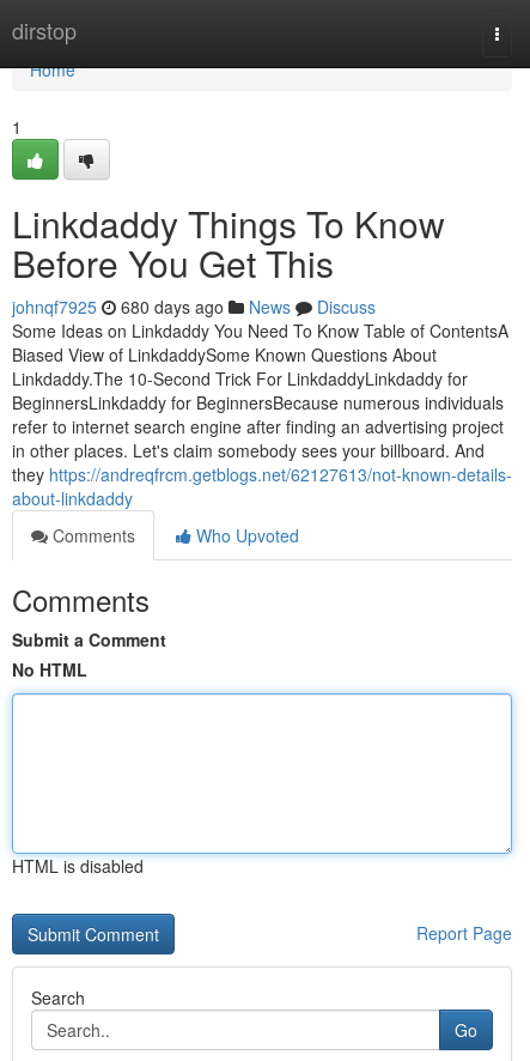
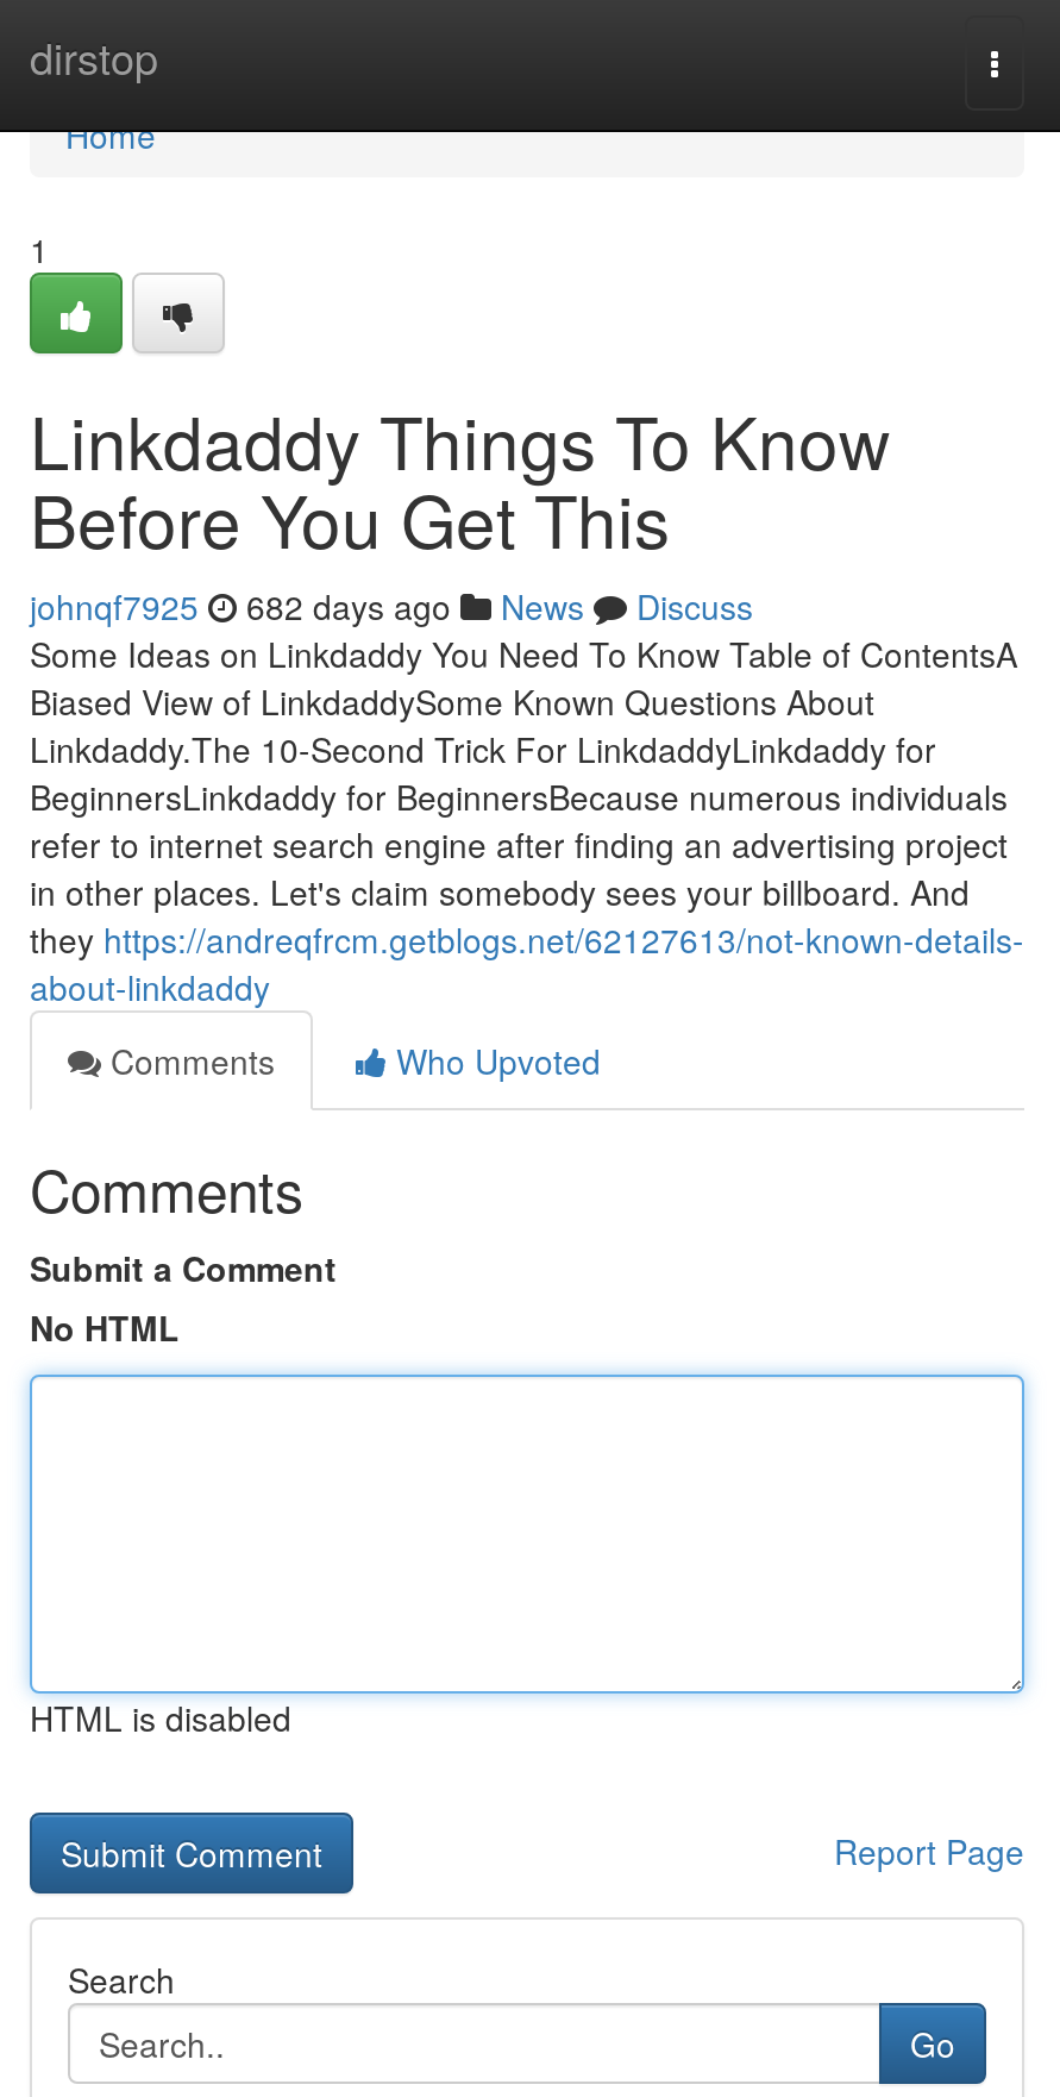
[12,295,376,319] johnqf7925 680 days ago News Discuss -> [30,582,753,630] johnqf7925 682 days ago News Discuss

